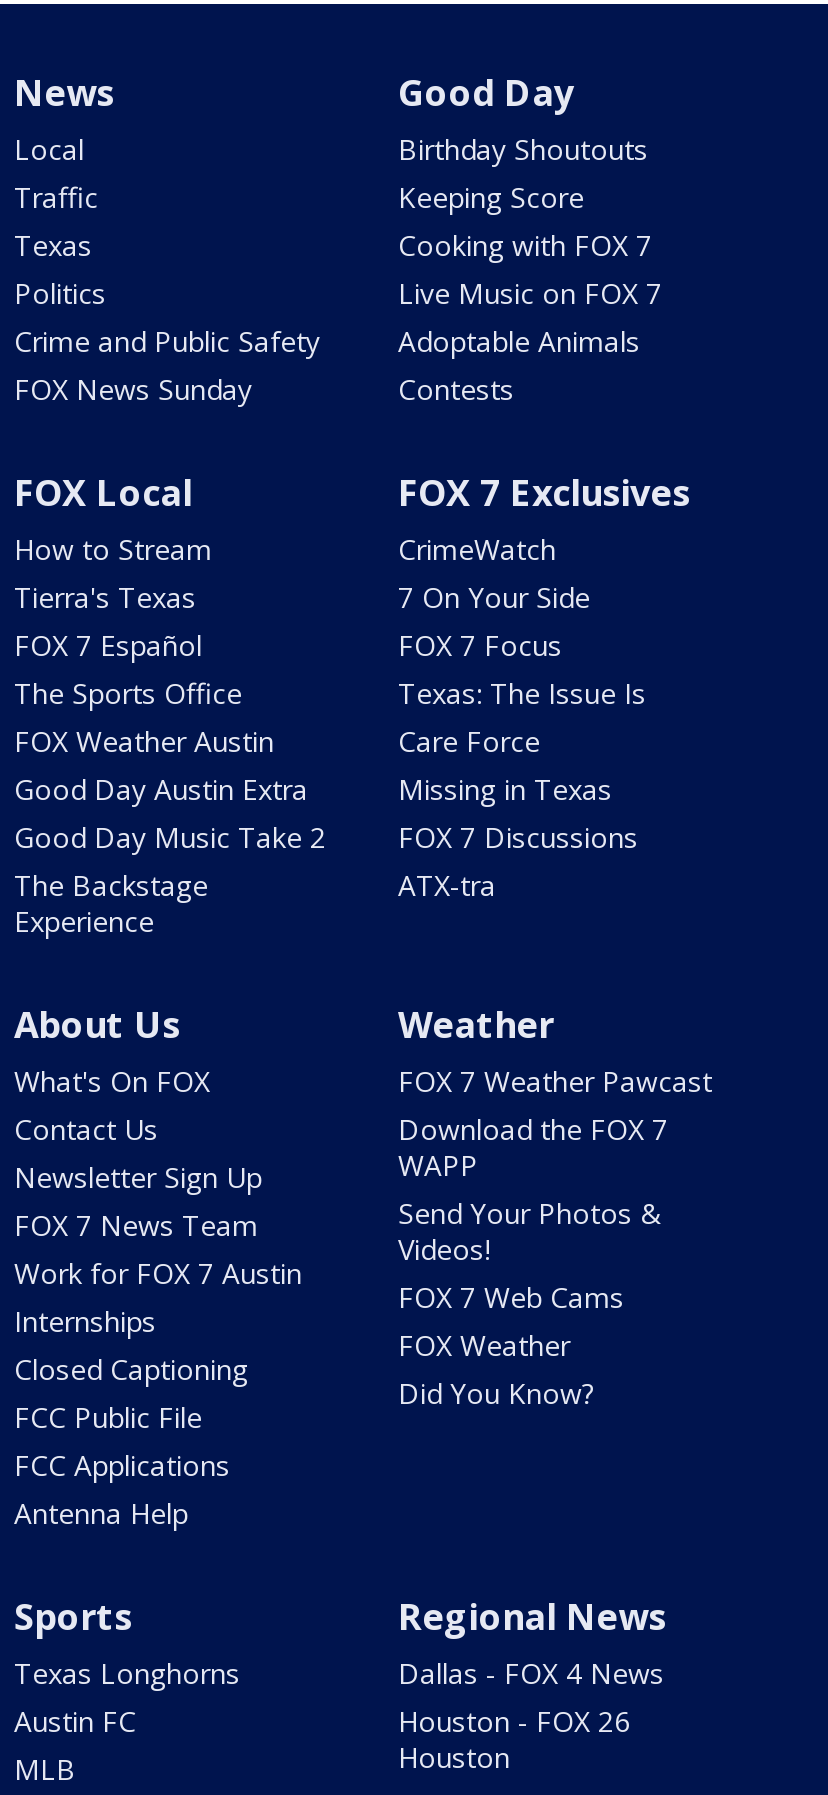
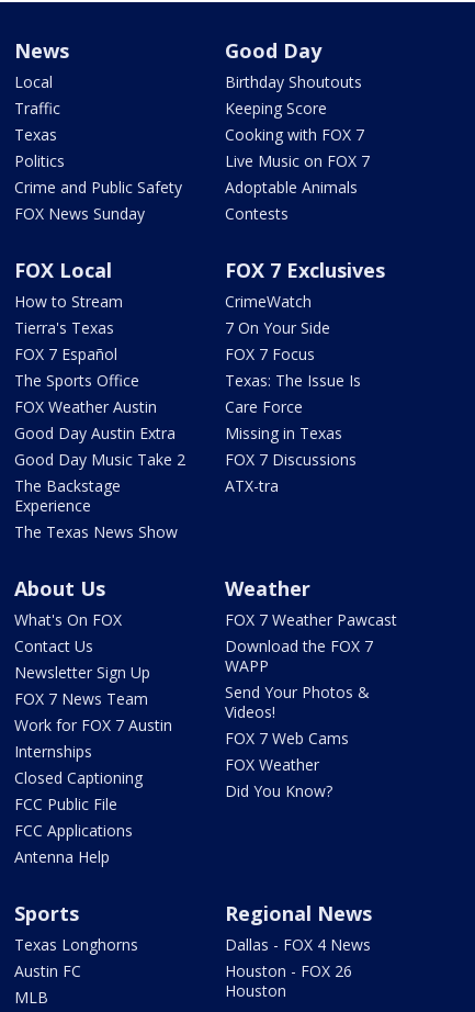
none -> [14,521,178,542] The Texas News Show

